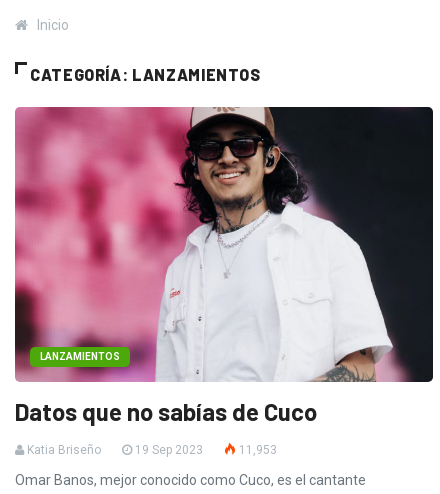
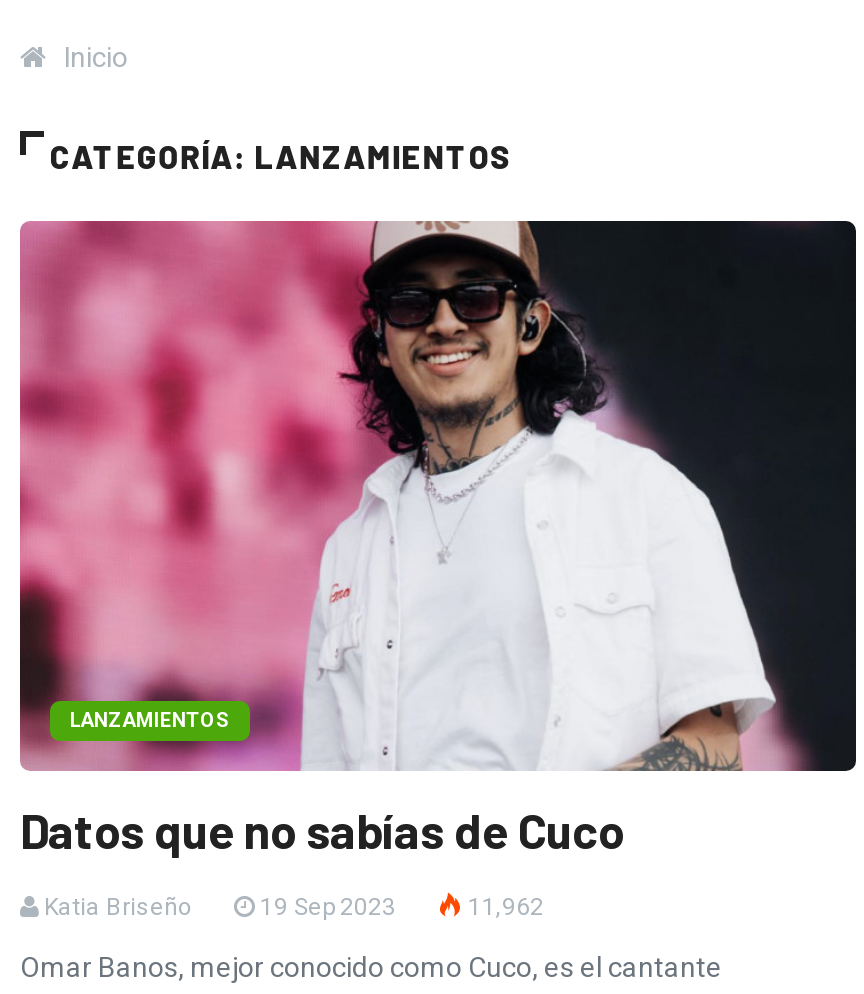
[236,443,277,457] 11,953 -> [462,893,544,921] 11,962

